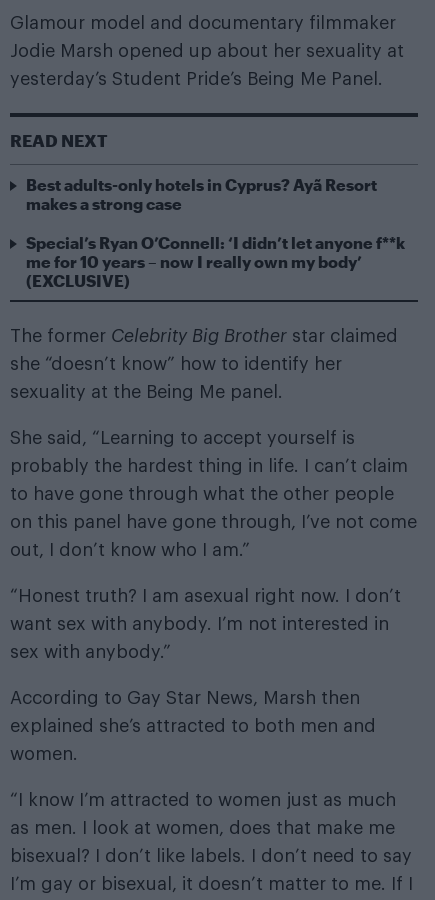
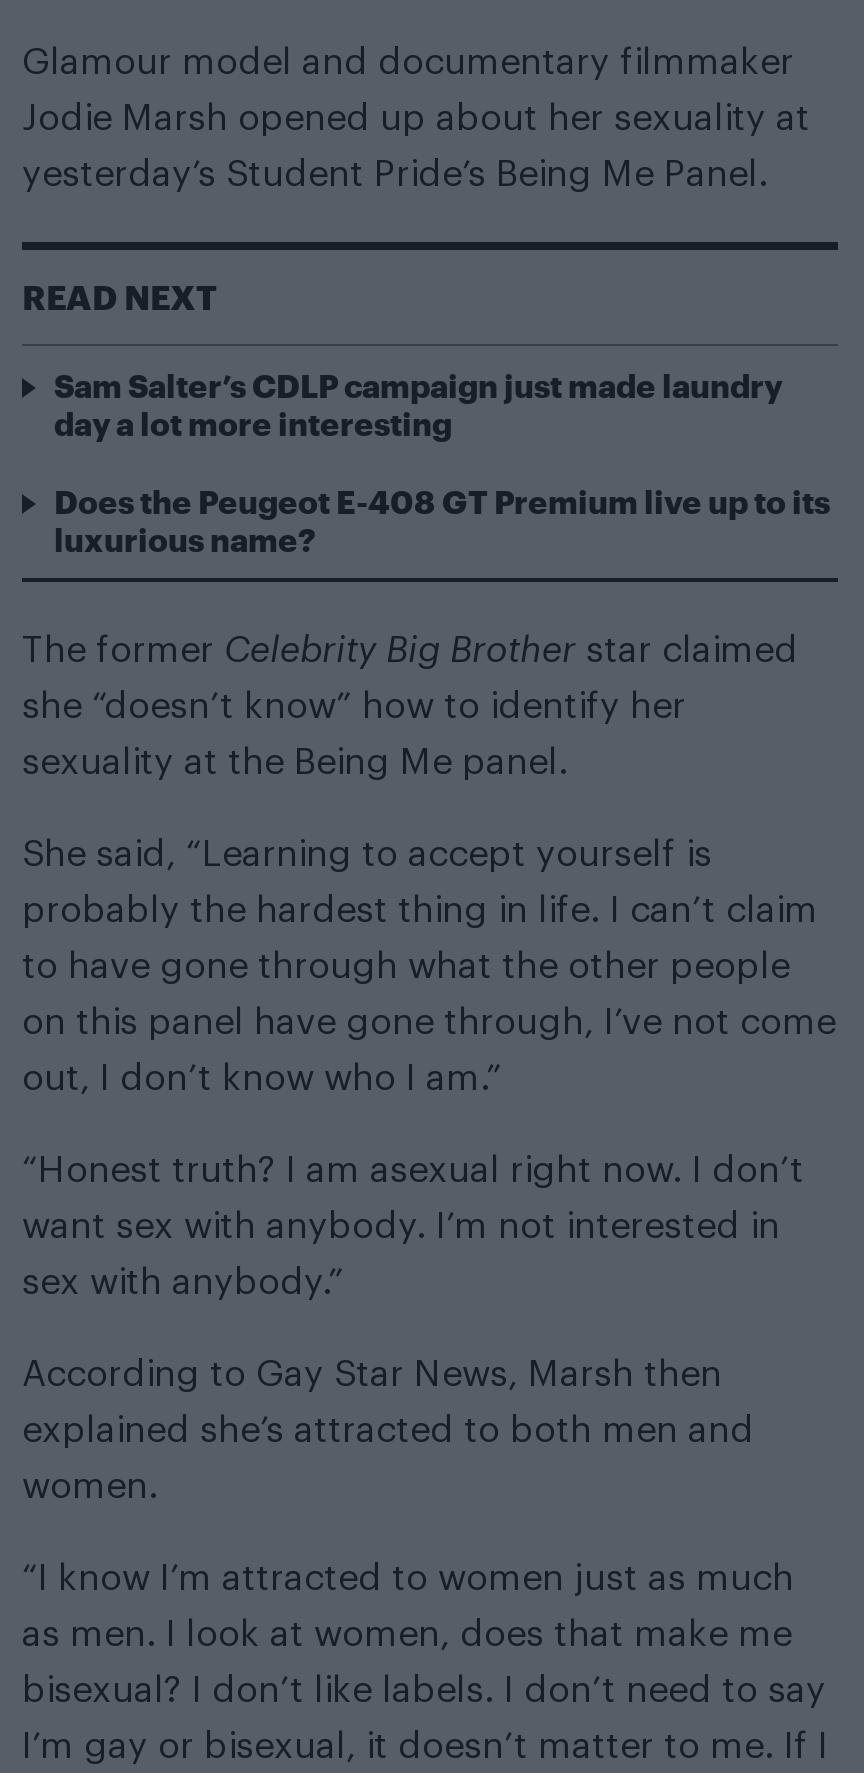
[26,175,377,213] Best adults-only hotels in Cyprus? Ayã Resort | makes a strong case -> [54,366,782,442] Sam Salter’s CDLP campaign just made laundry | day a lot more interesting
[26,233,405,290] Special’s Ryan O’Connell: ‘I didn’t let anyone f**k | me for 10 years – now I really own my body’ | (EXCLUSIVE) -> [54,482,830,558] Does the Peugeot E-408 GT Premium live up to its | luxurious name?

